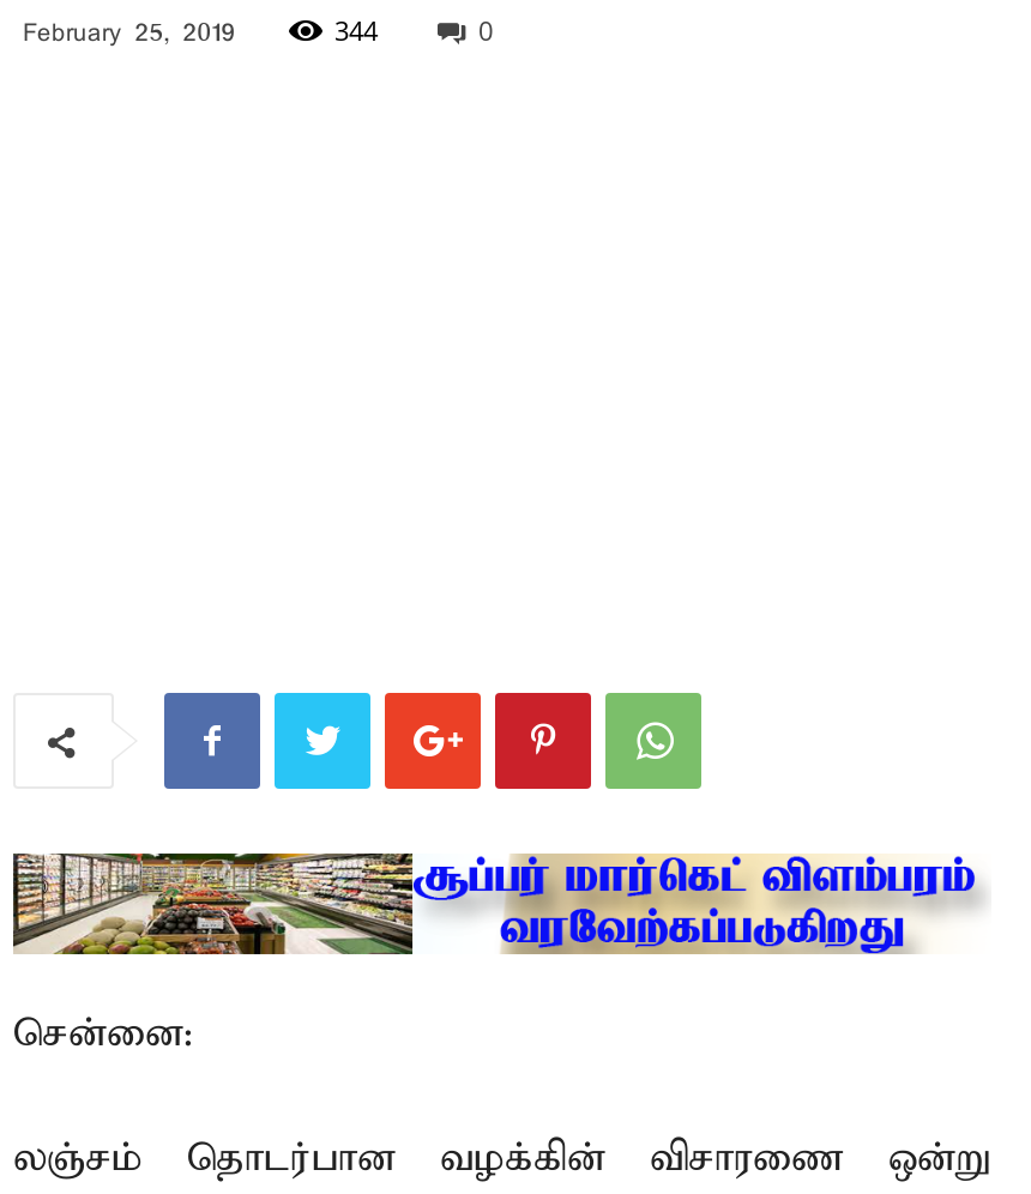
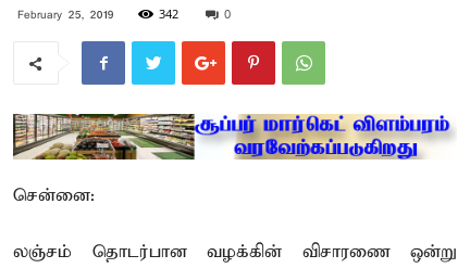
[334,12,378,48] 344 -> [159,5,178,22] 342

